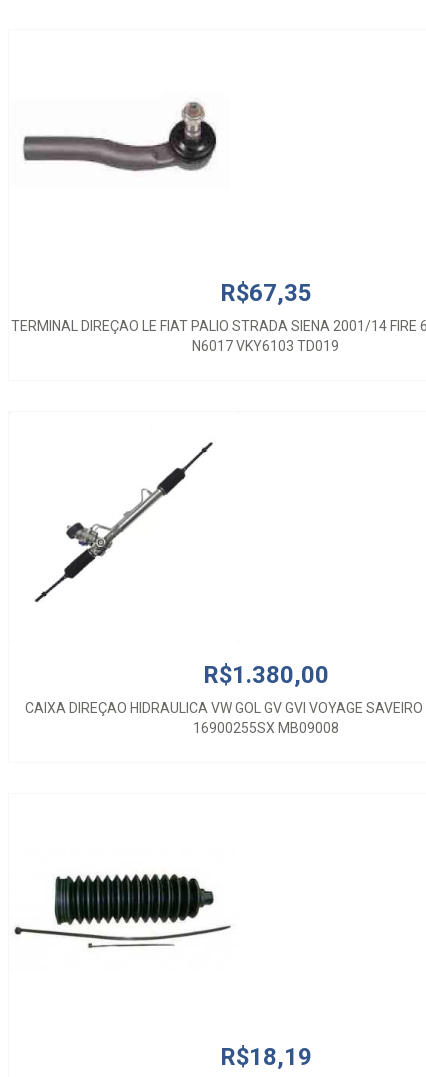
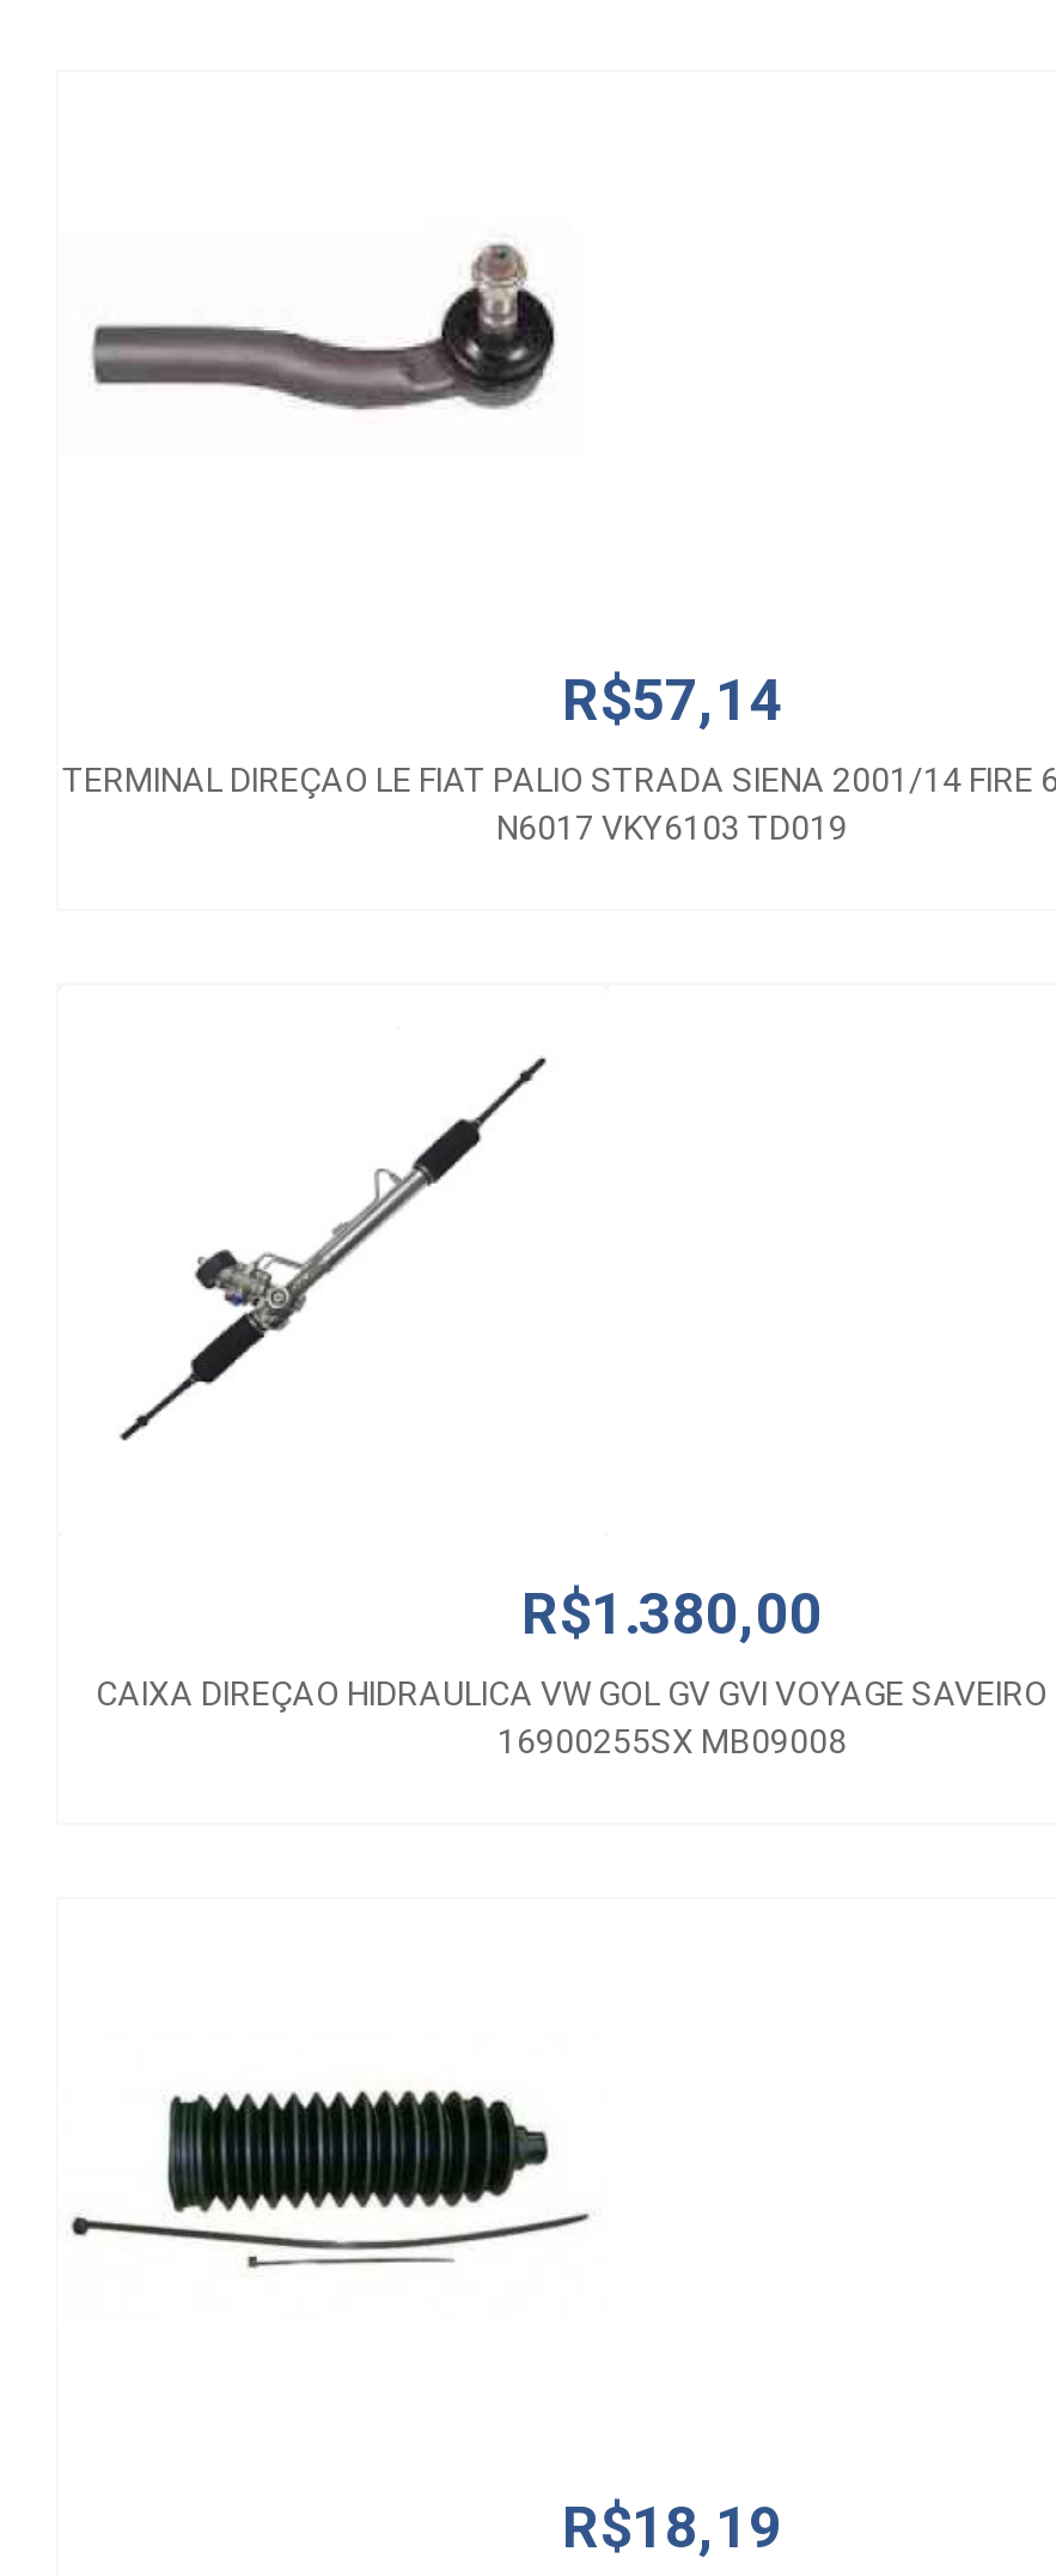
[219,279,311,307] R$67,35 -> [562,667,782,734] R$57,14

